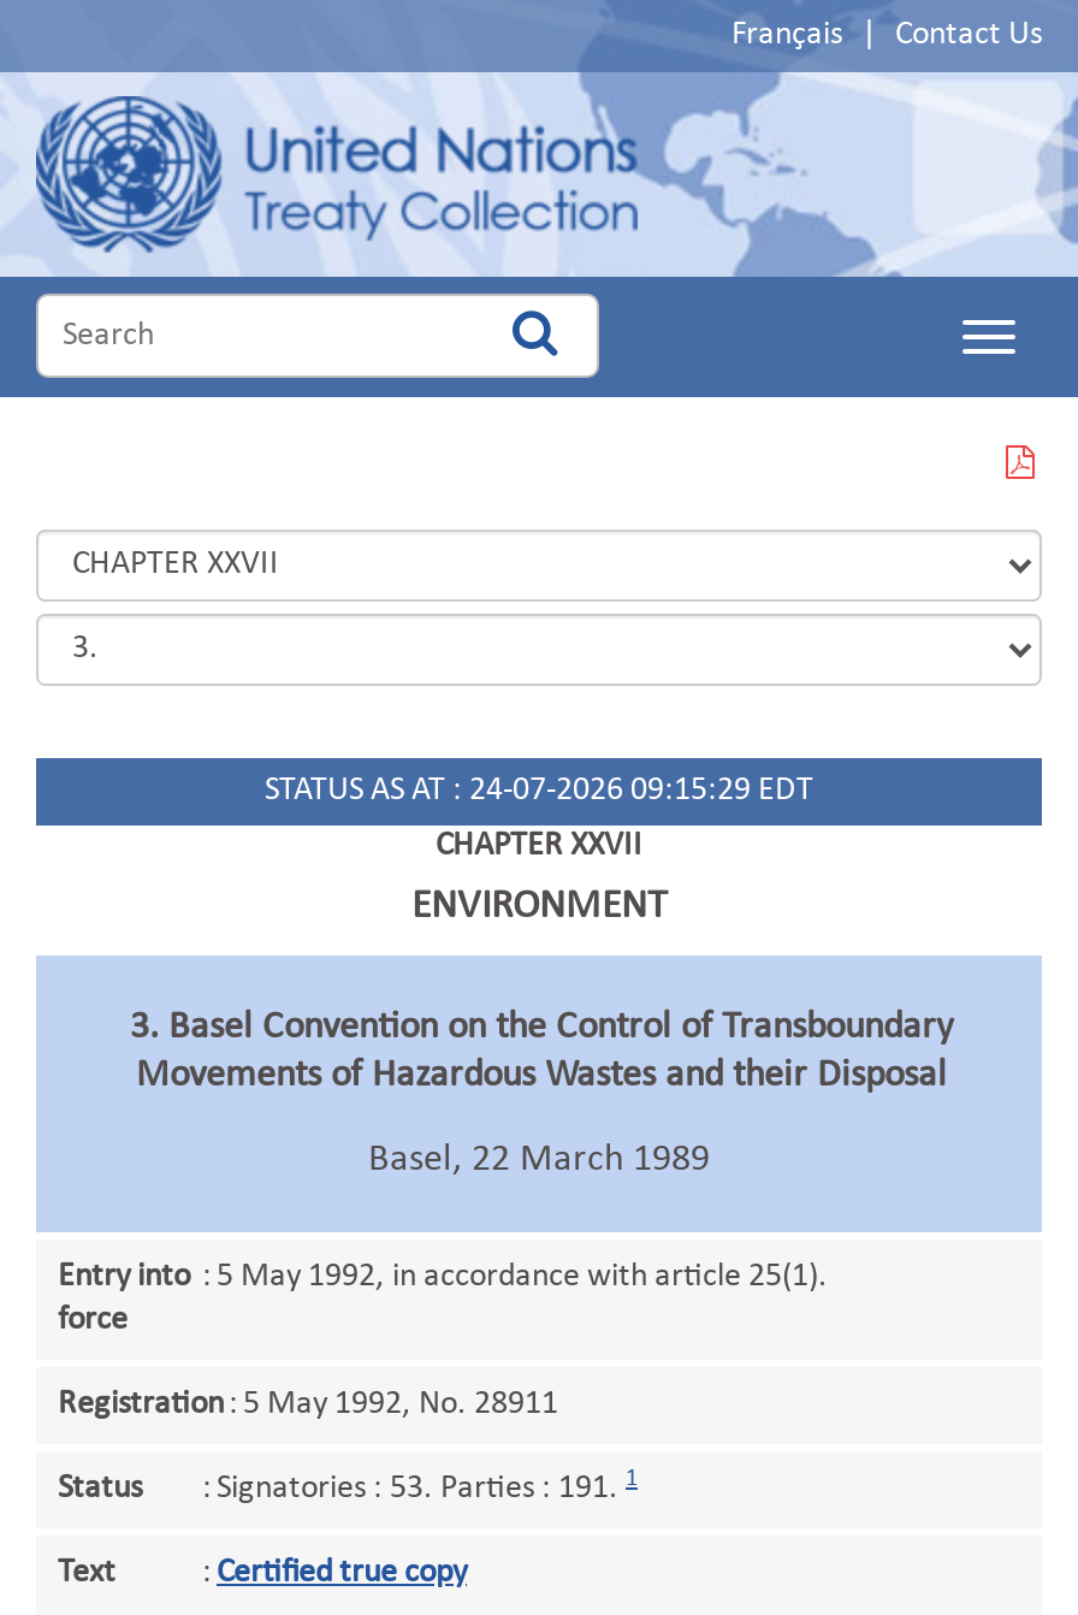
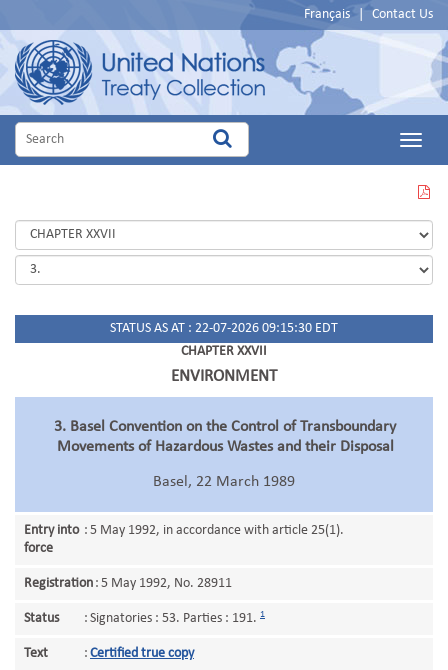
[265,773,813,809] STATUS AS AT : 24-07-2026 09:15:29 EDT -> [110,321,338,336] STATUS AS AT : 22-07-2026 09:15:30 EDT

